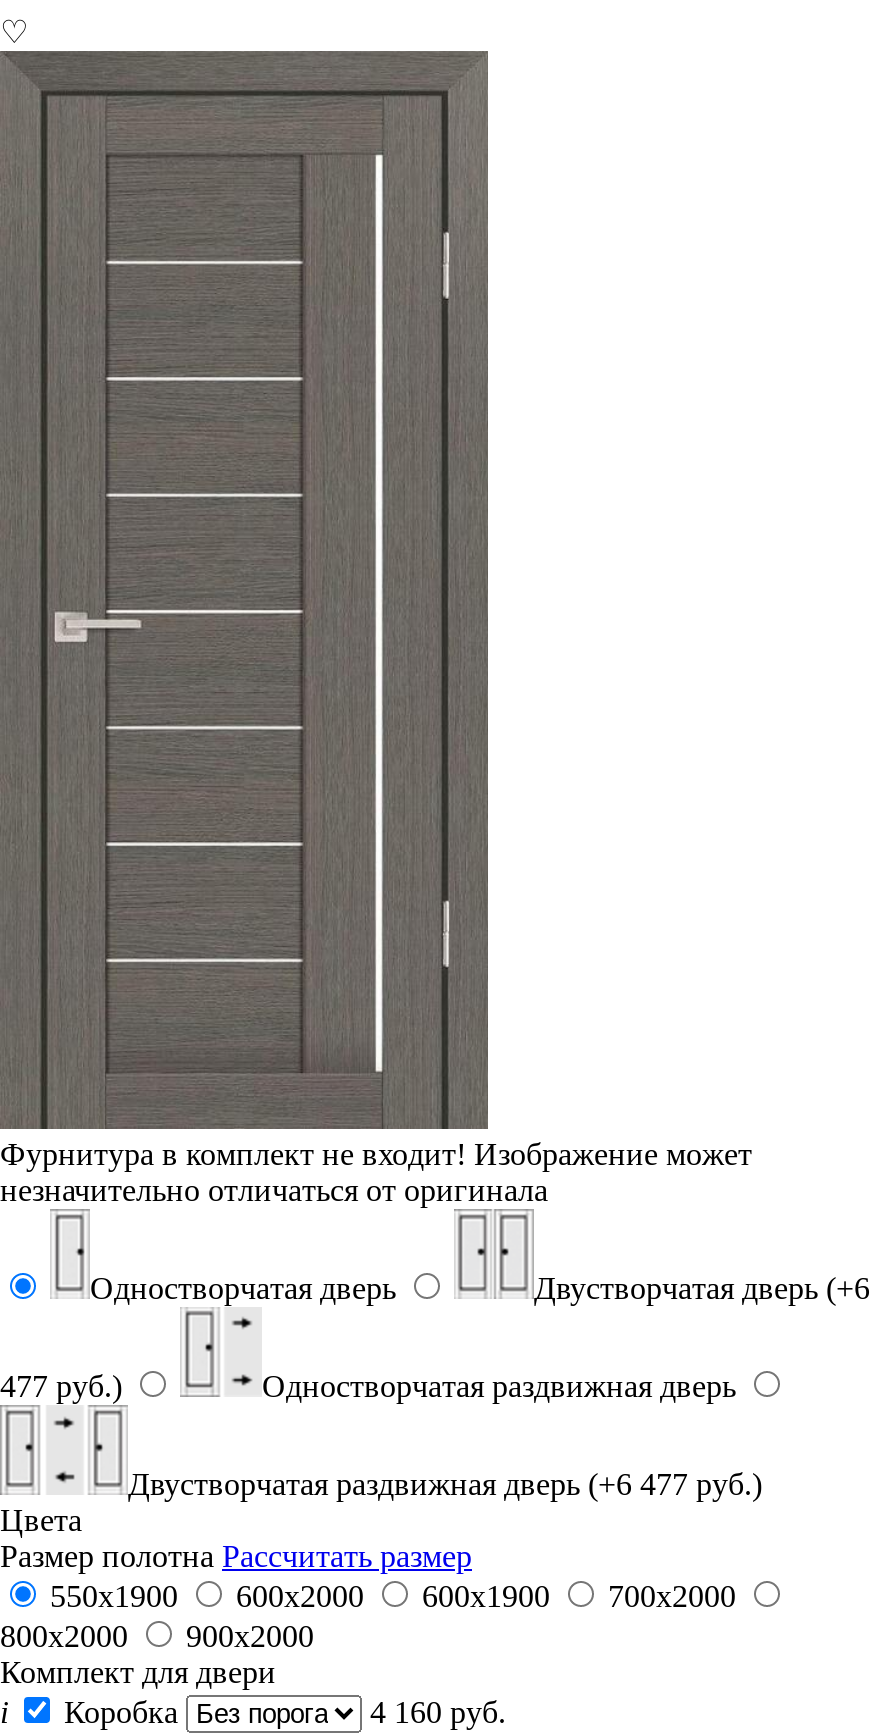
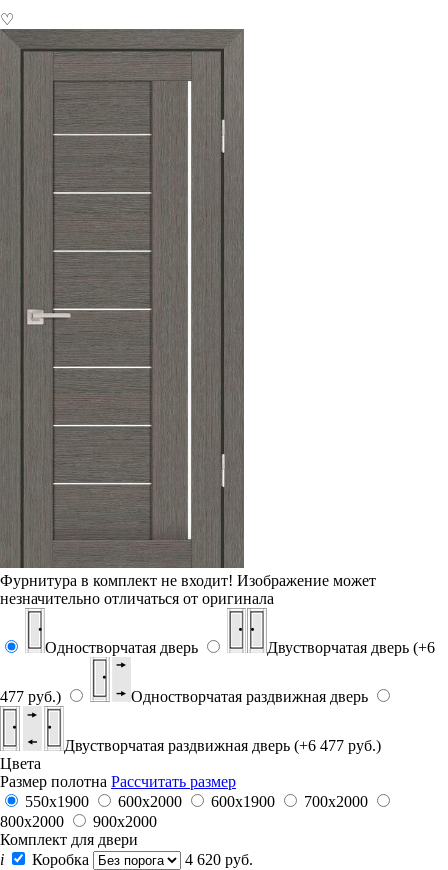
[370,1695,506,1729] 4 160 руб. -> [185,851,253,868] 4 620 руб.

